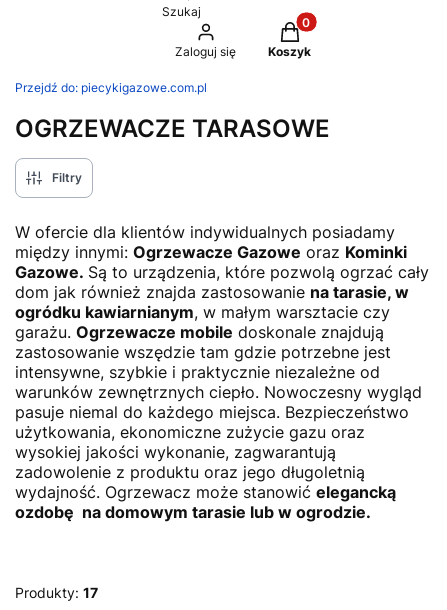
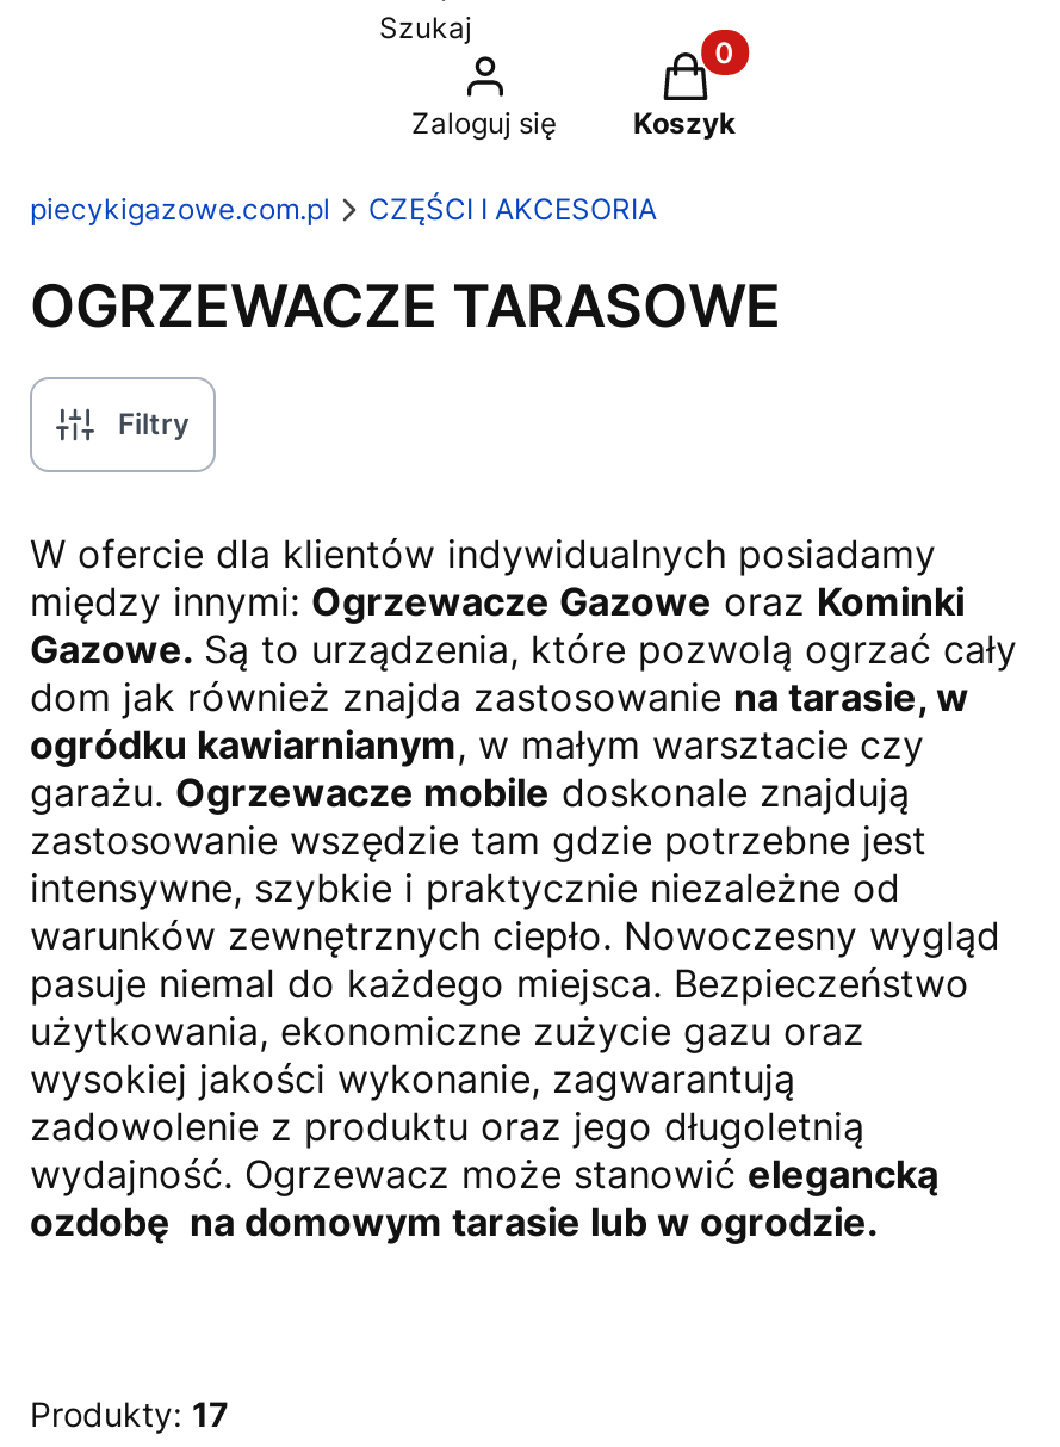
[15,80,207,95] Przejdź do: piecykigazowe.com.pl -> [30,191,657,227] piecykigazowe.com.pl | CZĘŚCI I AKCESORIA

